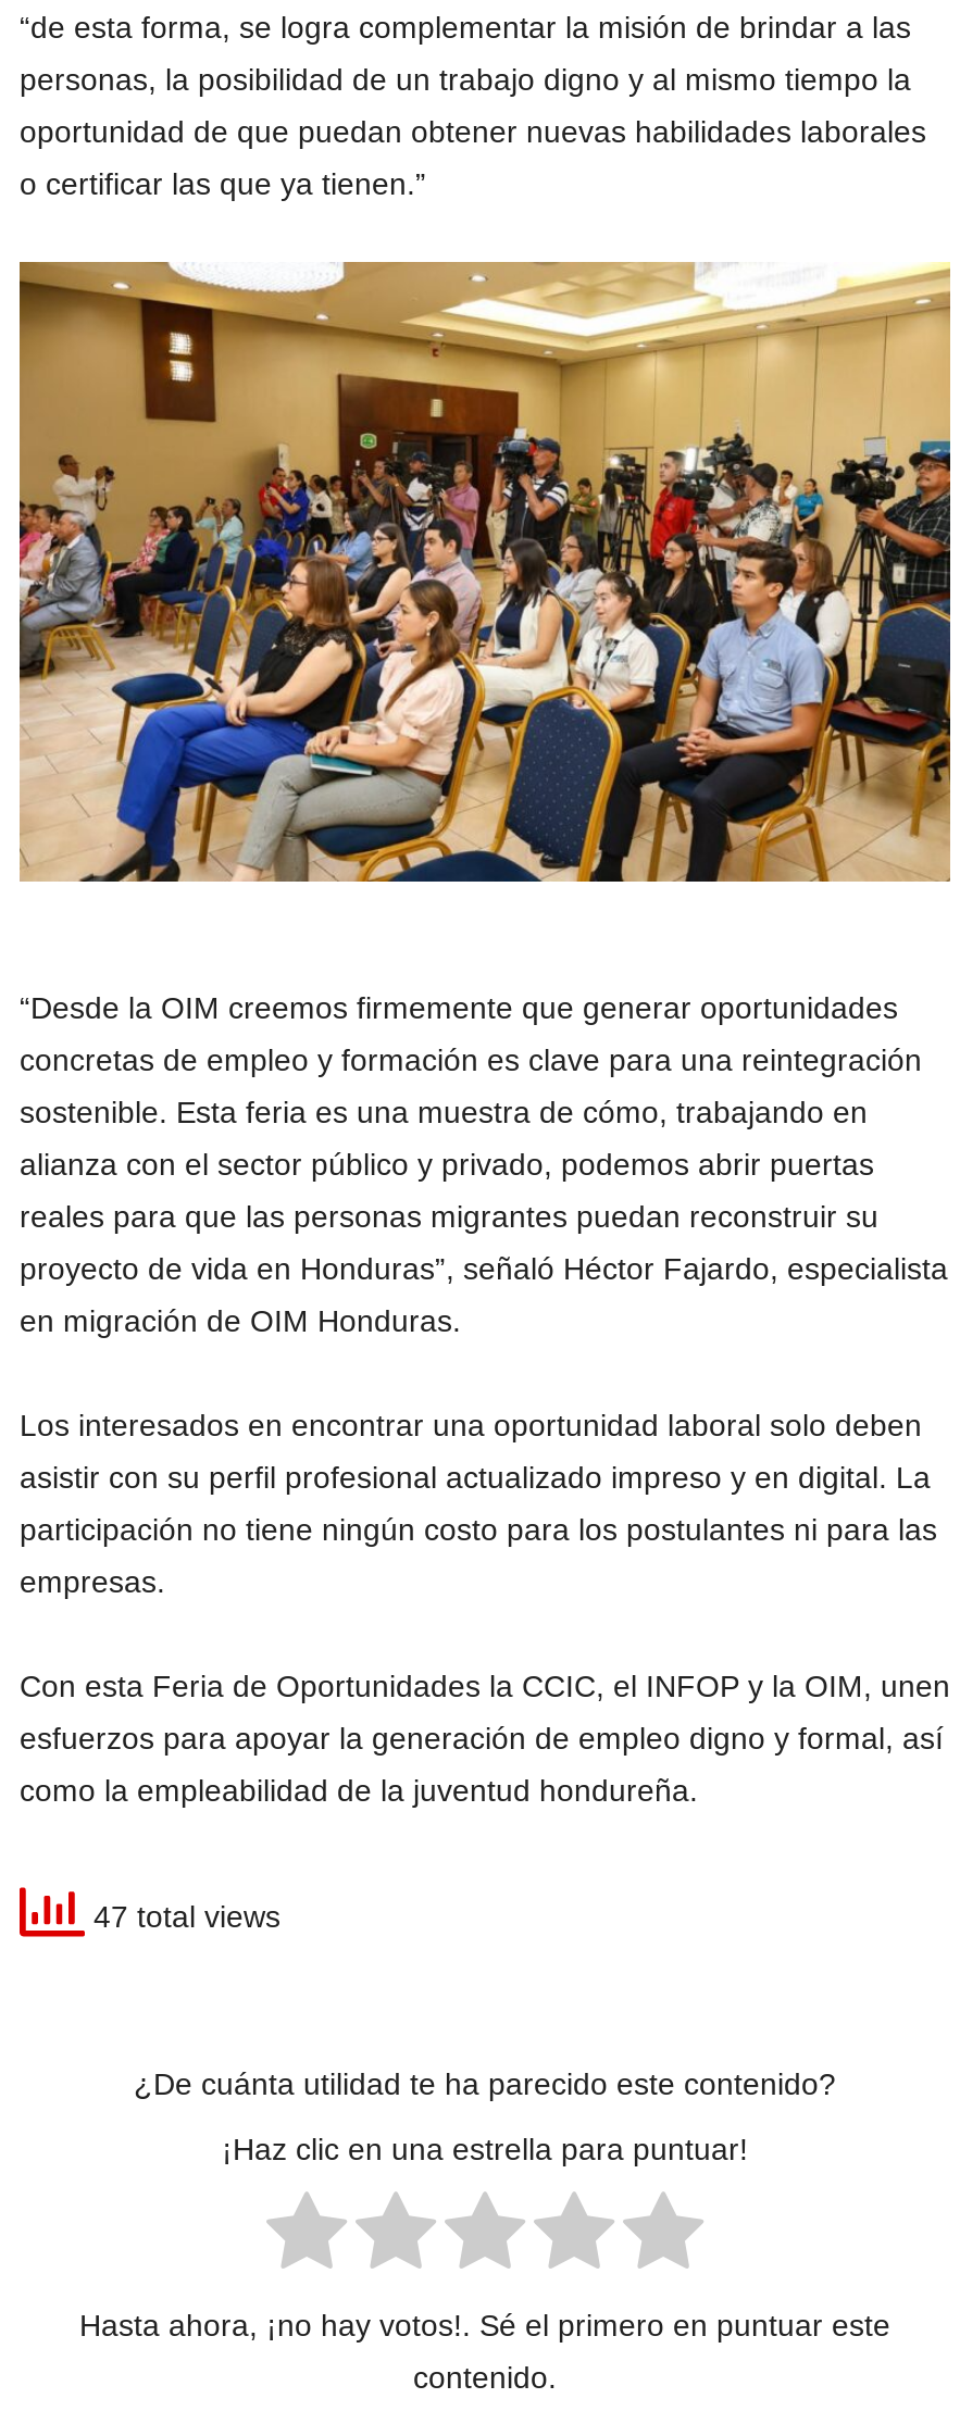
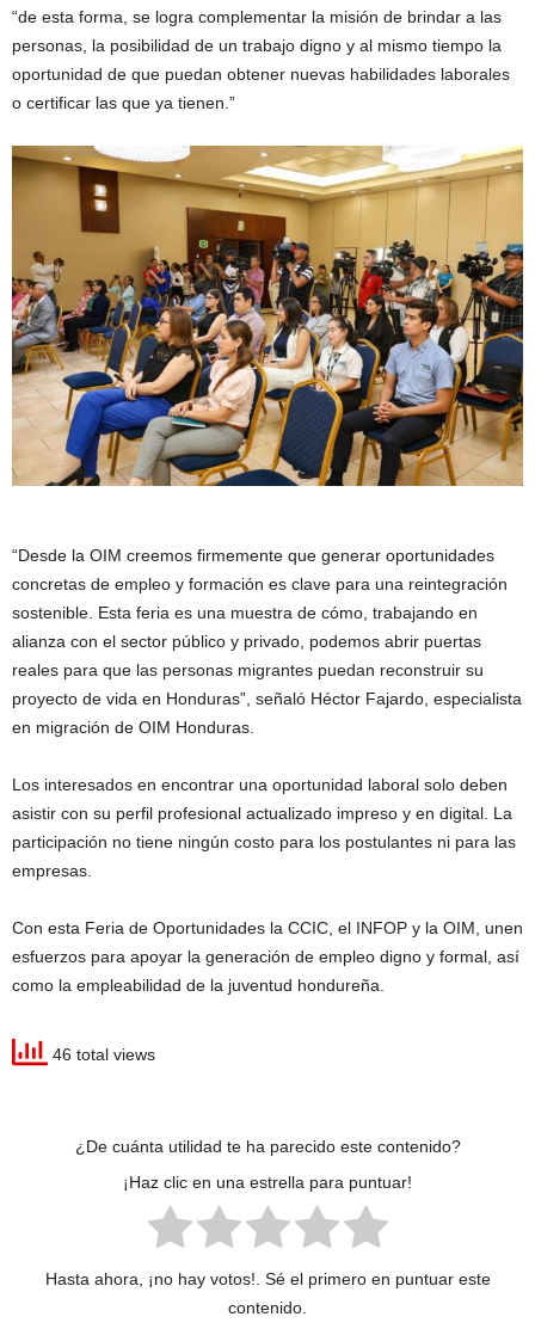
[85,1899,280,1934] 47 total views -> [48,1045,155,1064] 46 total views

